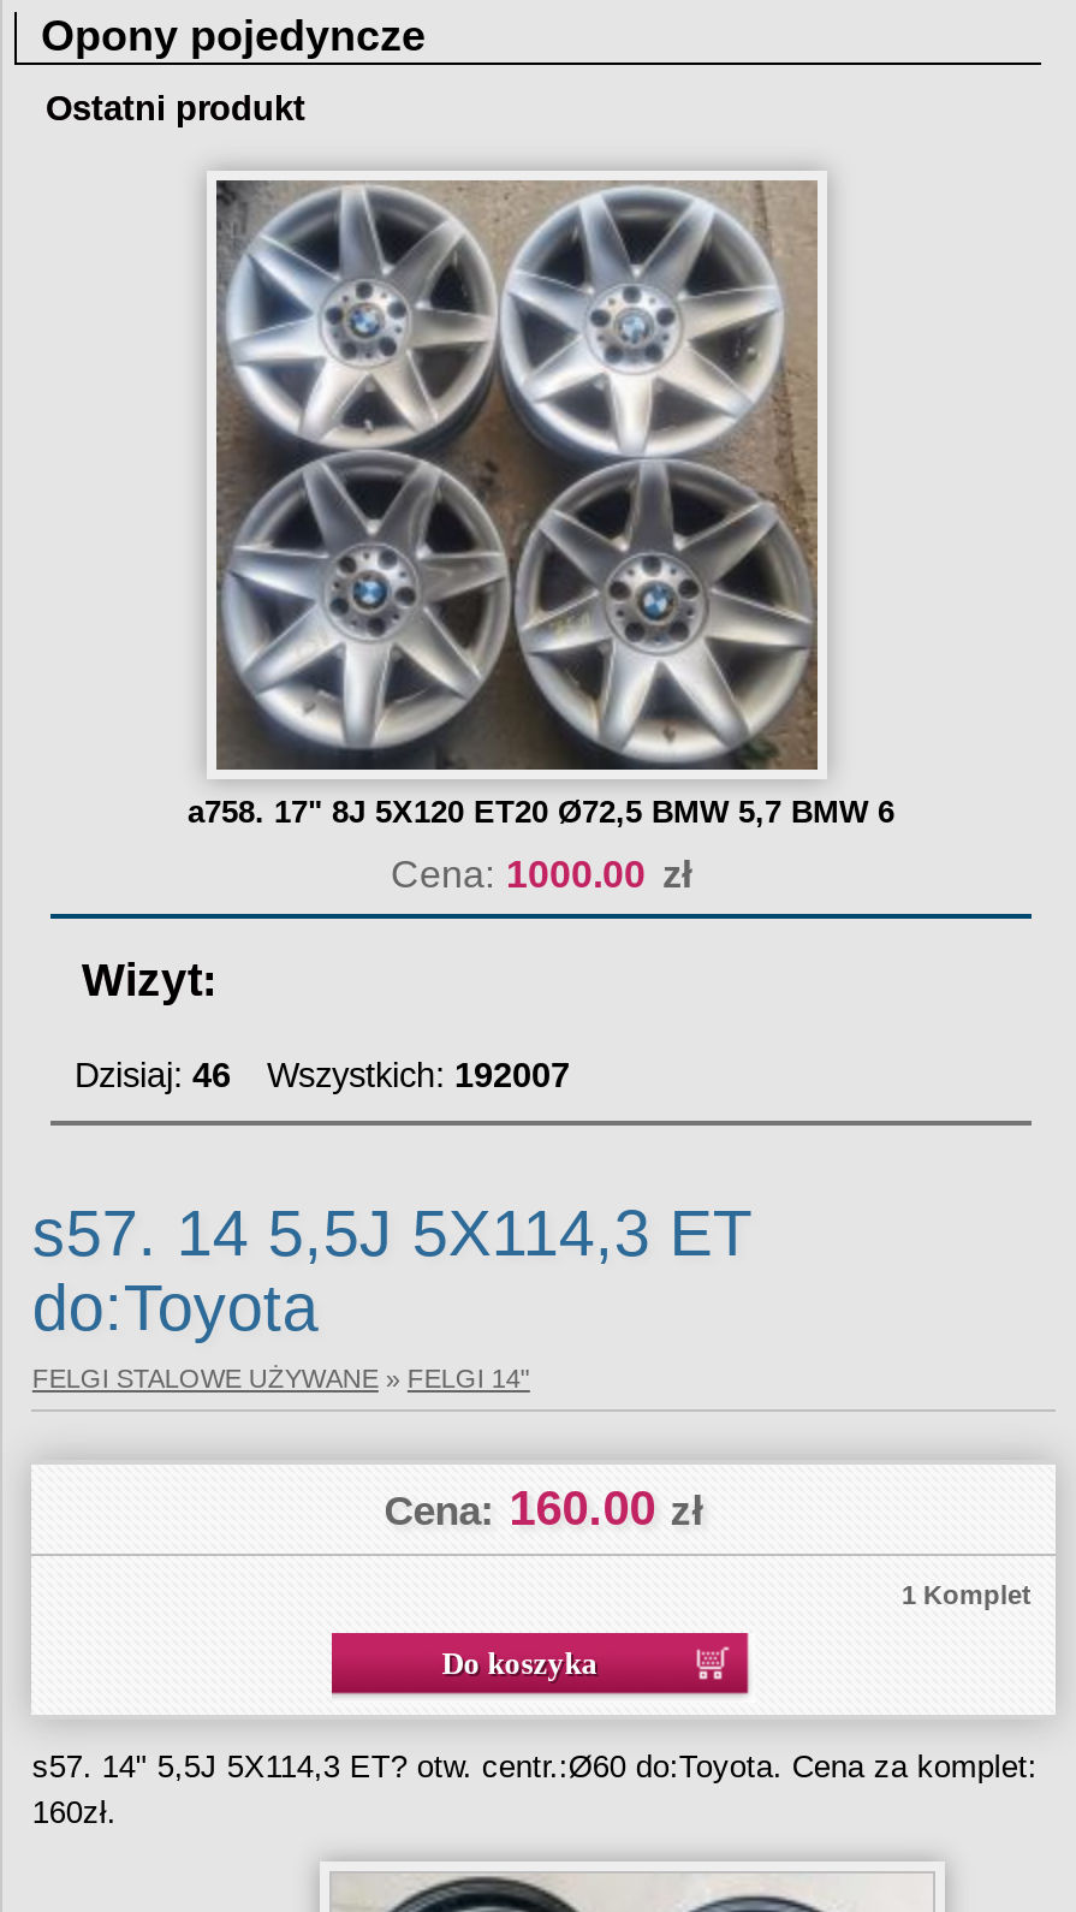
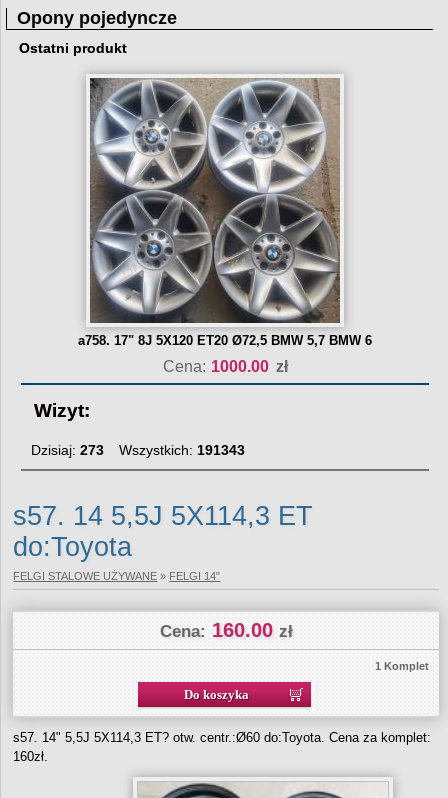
[75,1056,231,1094] Dzisiaj: 46 -> [31,442,104,458] Dzisiaj: 273
[267,1056,570,1094] Wszystkich: 192007 -> [119,442,245,458] Wszystkich: 191343

